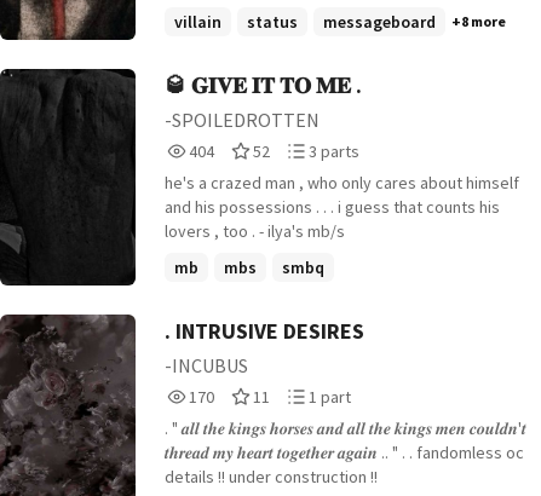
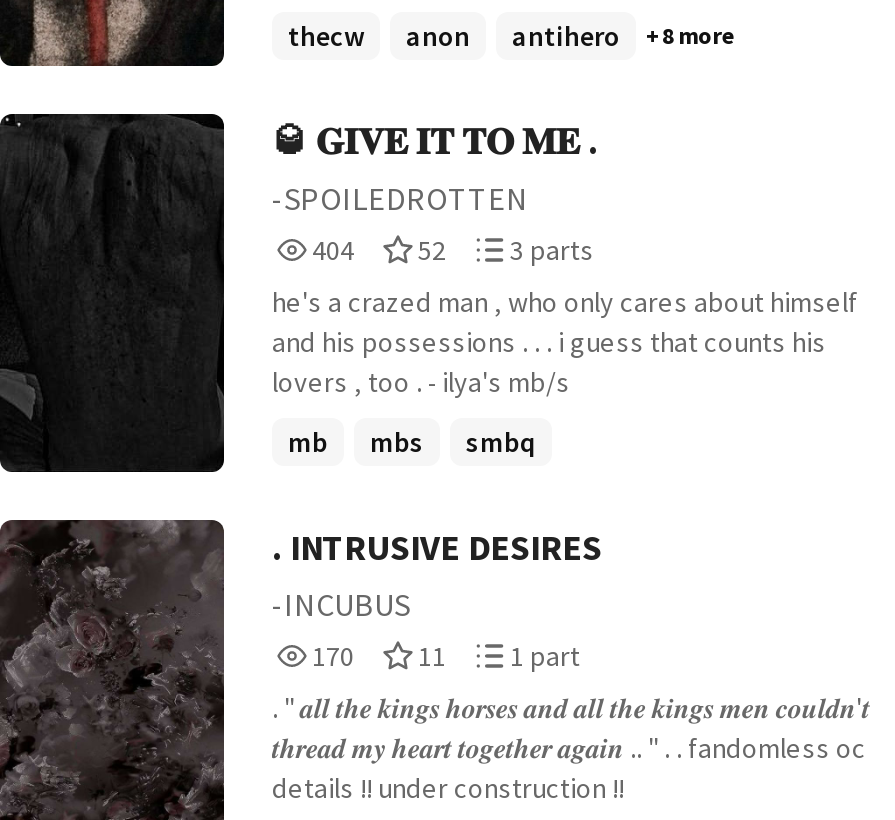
[174,11,436,33] villain | status | messageboard -> [288,18,620,54] thecw | anon | antihero

